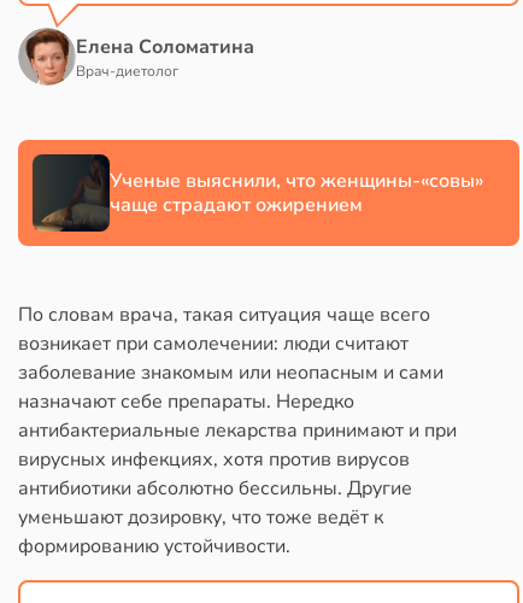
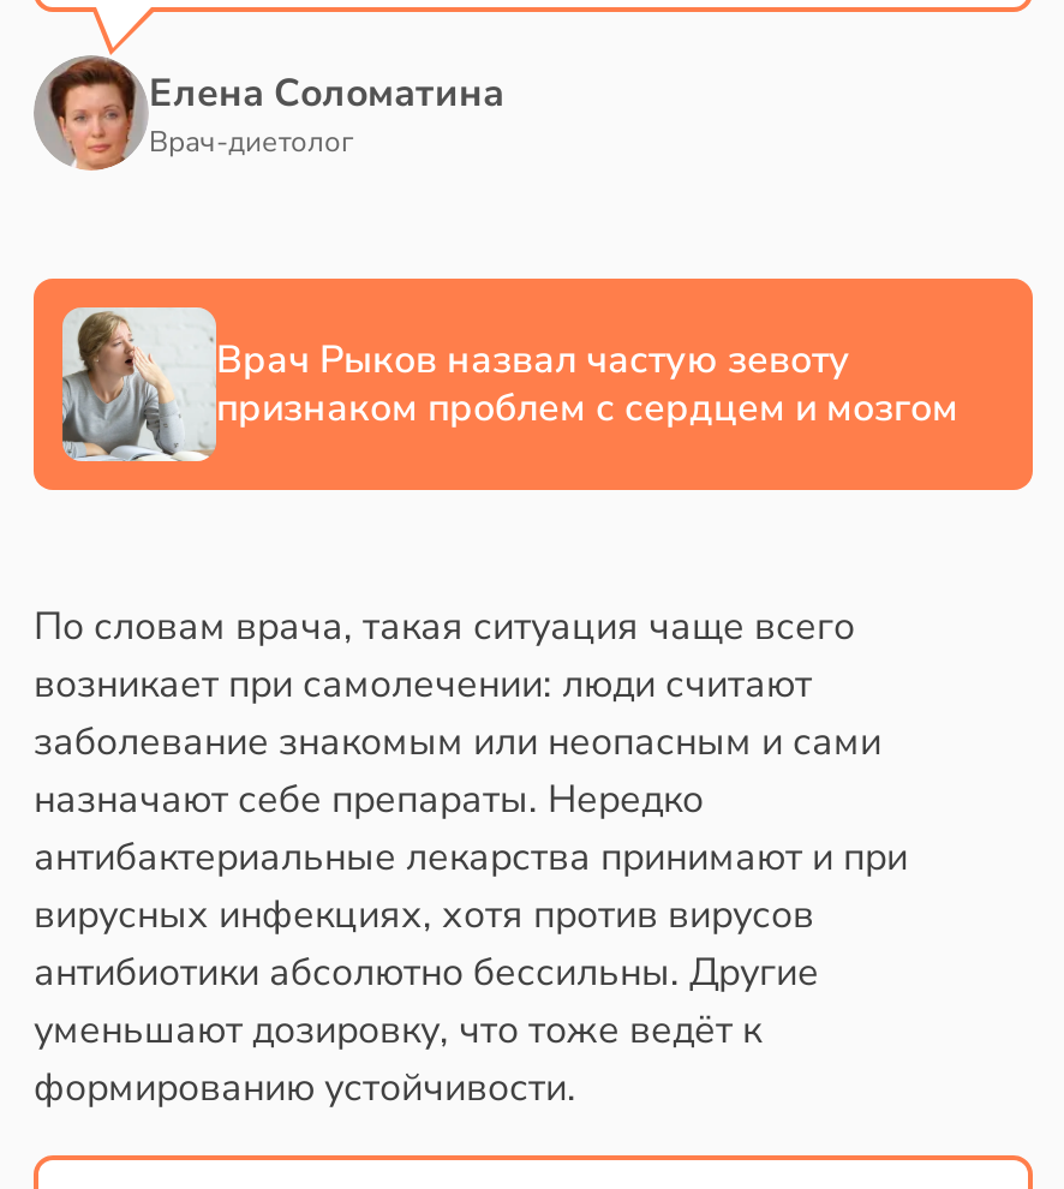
[31,153,483,233] [image] | Ученые выяснили, что женщины-«совы» | чаще страдают ожирением -> [60,305,958,464] [image] | Врач Рыков назвал частую зевоту | признаком проблем с сердцем и мозгом

